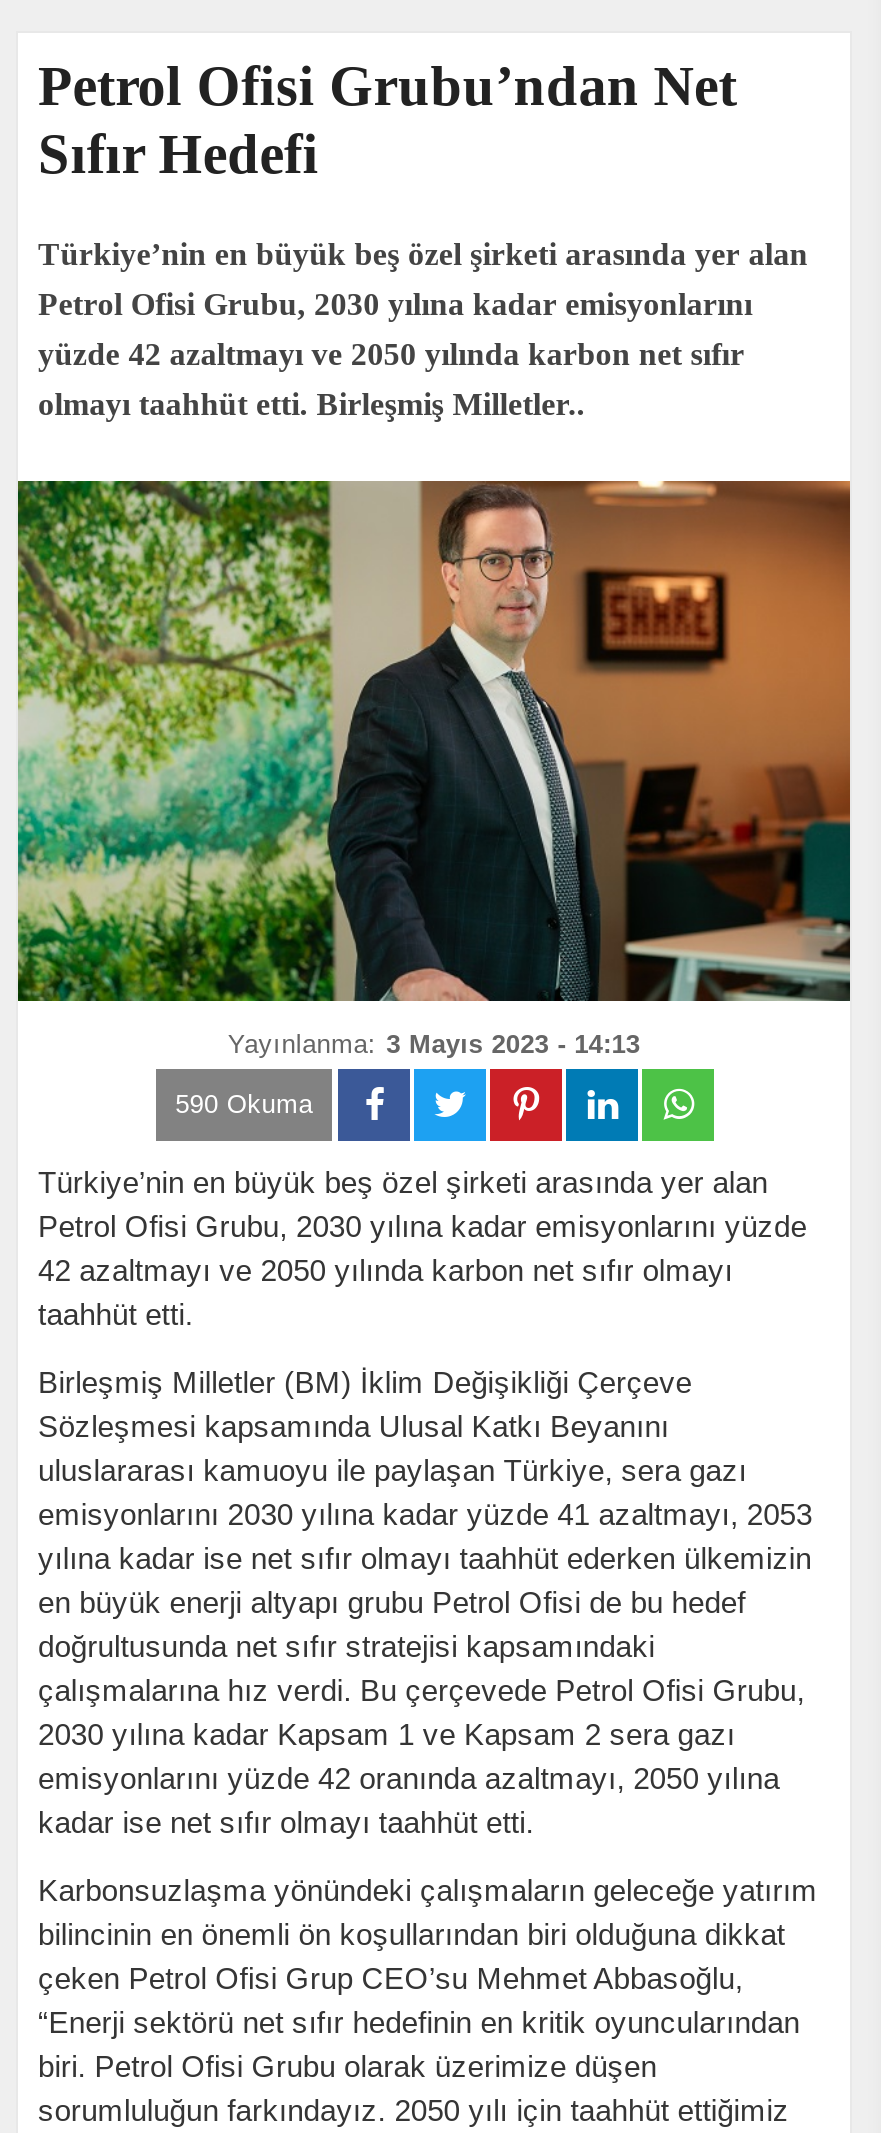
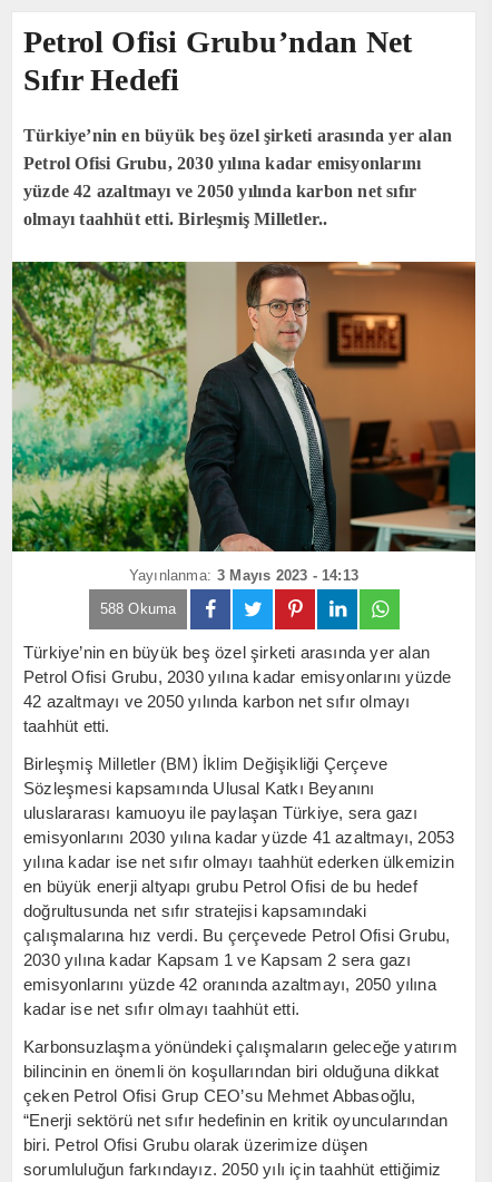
[175,1088,313,1118] 590 Okuma -> [100,600,176,617] 588 Okuma

